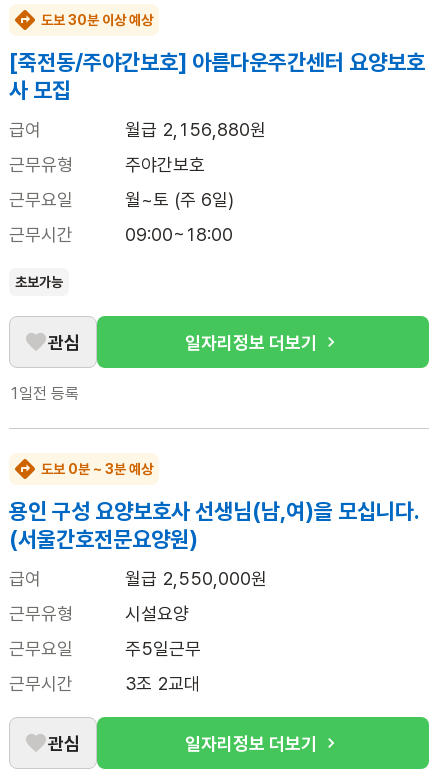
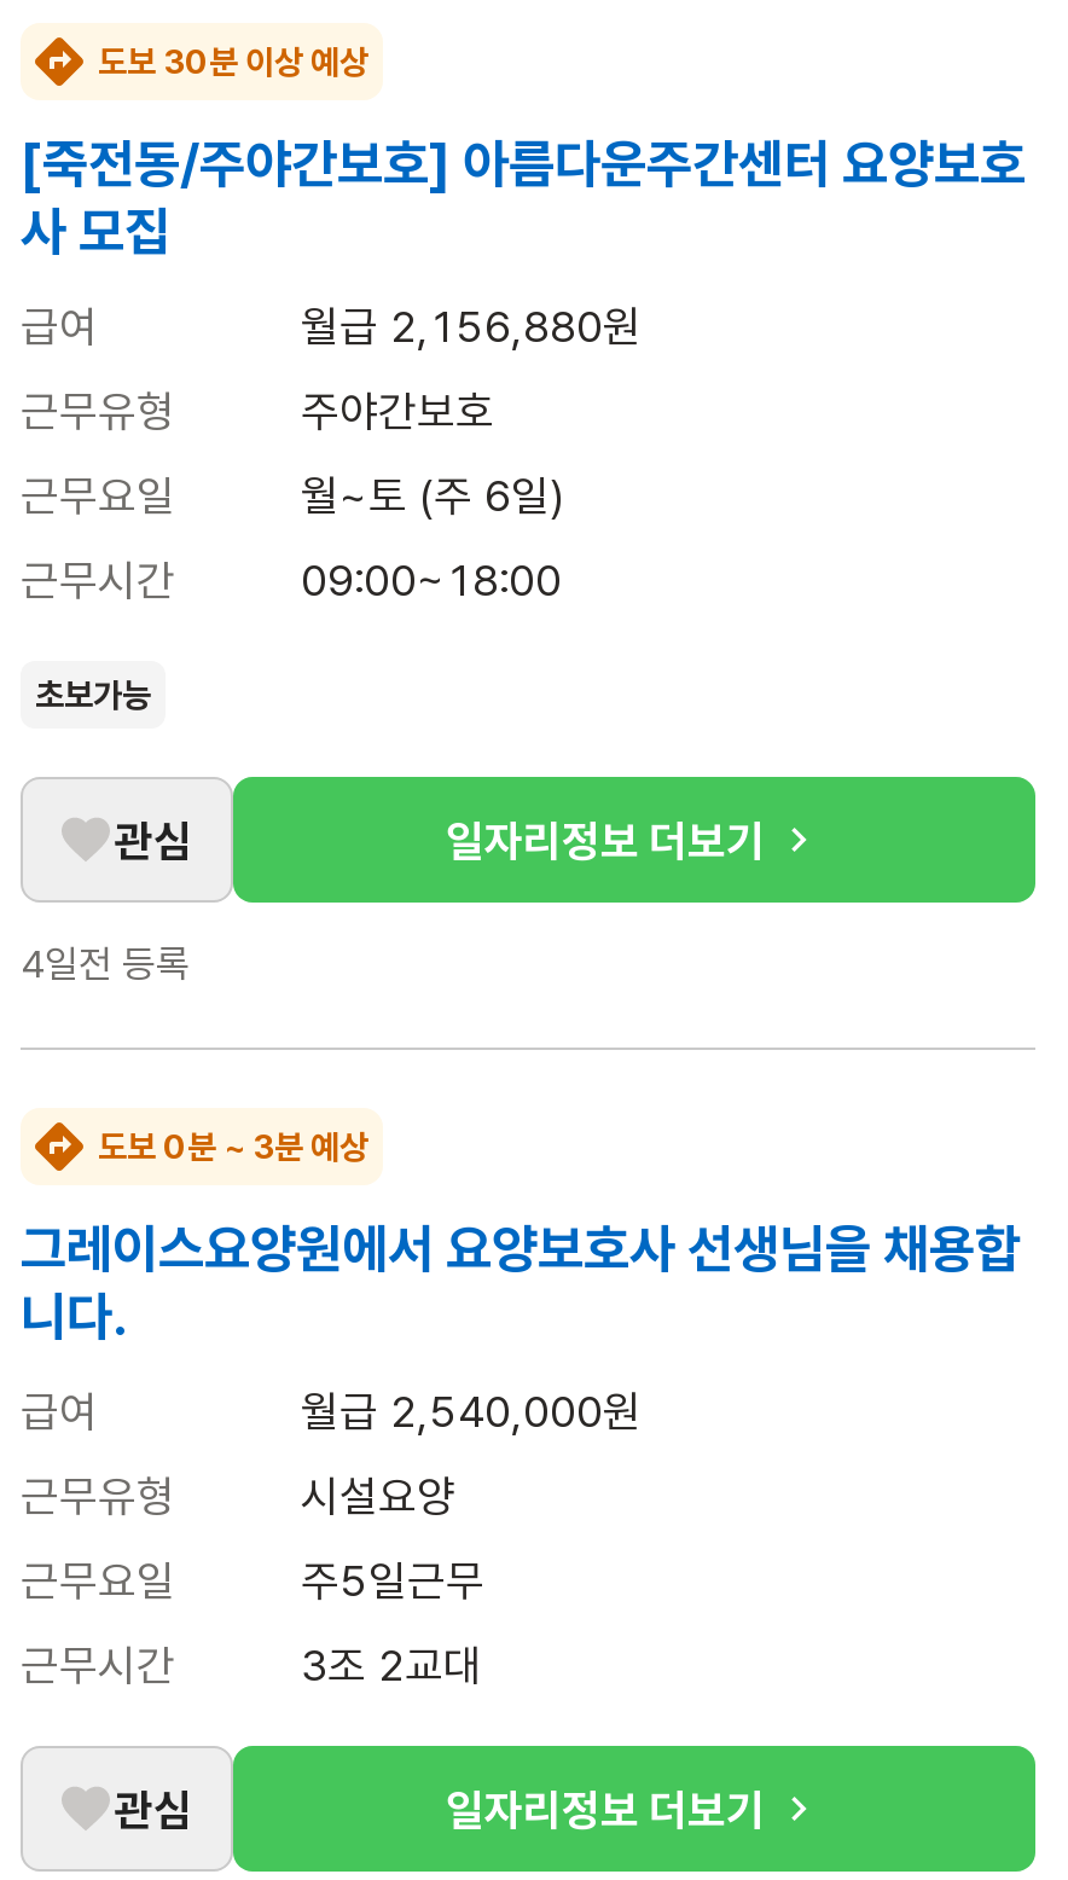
[9,384,79,403] 1일전 등록 -> [21,942,190,988] 4일전 등록
[9,498,420,552] 용인 구성 요양보호사 선생님(남,여)을 모십니다. | (서울간호전문요양원) -> [21,1217,1021,1348] 그레이스요양원에서 요양보호사 선생님을 채용합 | 니다.
[125,568,267,589] 월급 2,550,000원 -> [301,1386,642,1437] 월급 2,540,000원

